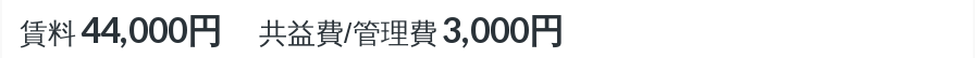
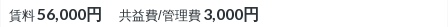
[20,8,564,49] 賃料 44,000円 共益費/管理費 3,000円 -> [9,4,259,23] 賃料 56,000円 共益費/管理費 3,000円

